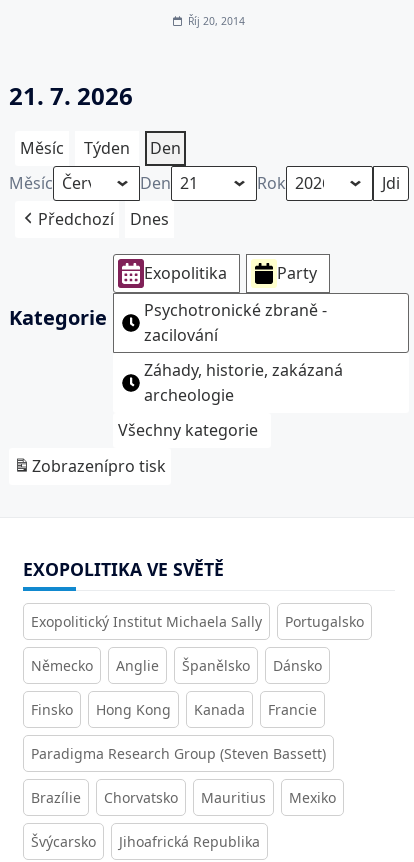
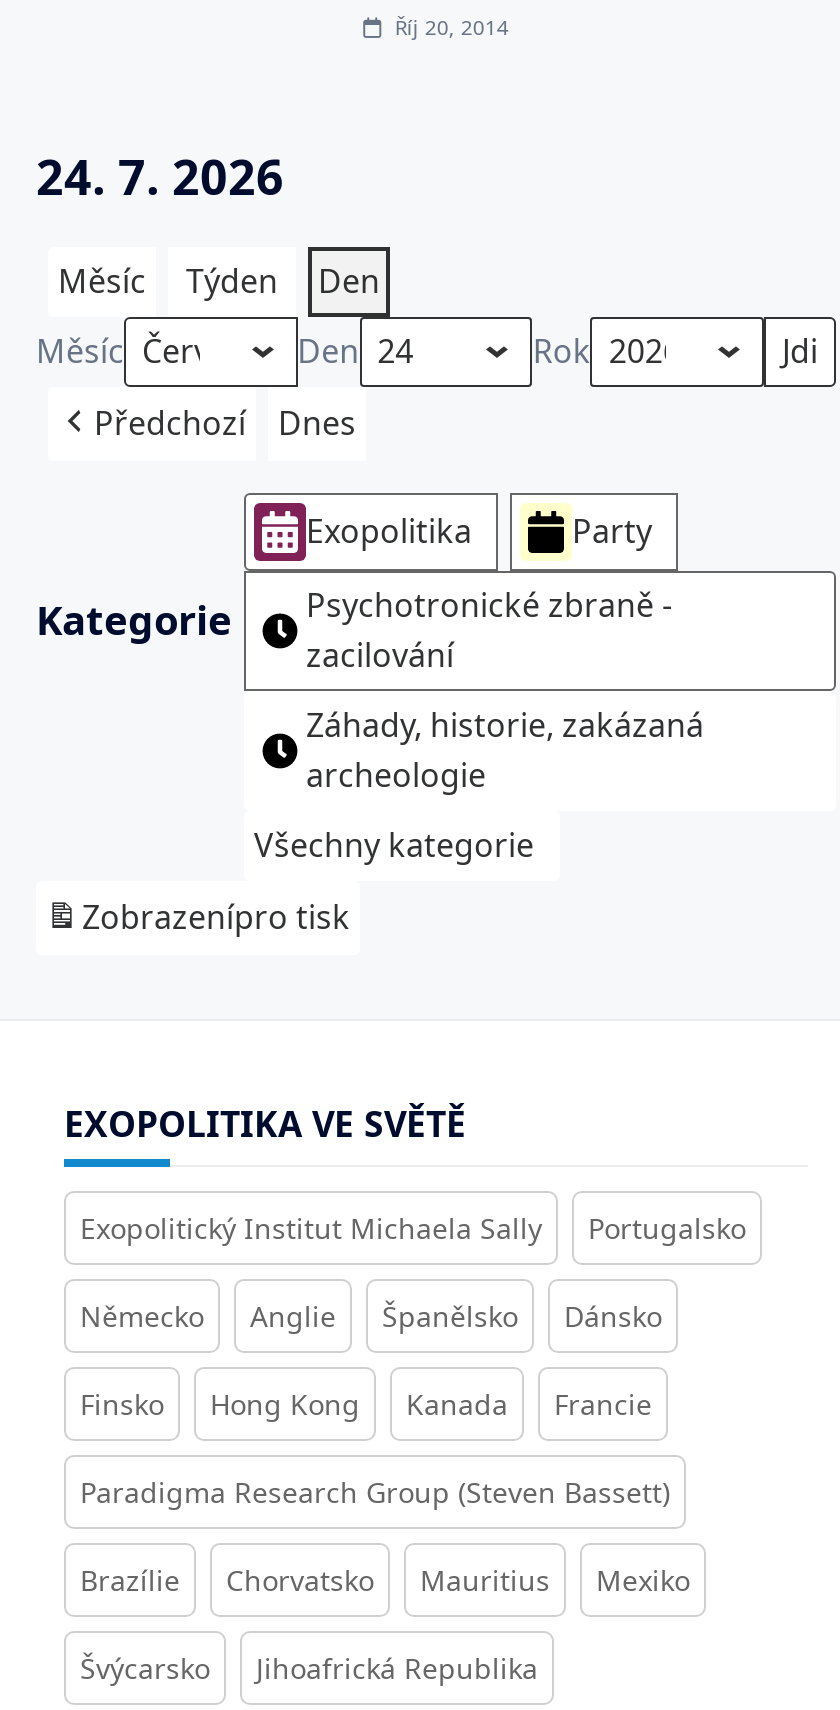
[9,79,133,112] 21. 7. 2026 -> [36,143,284,209] 24. 7. 2026

